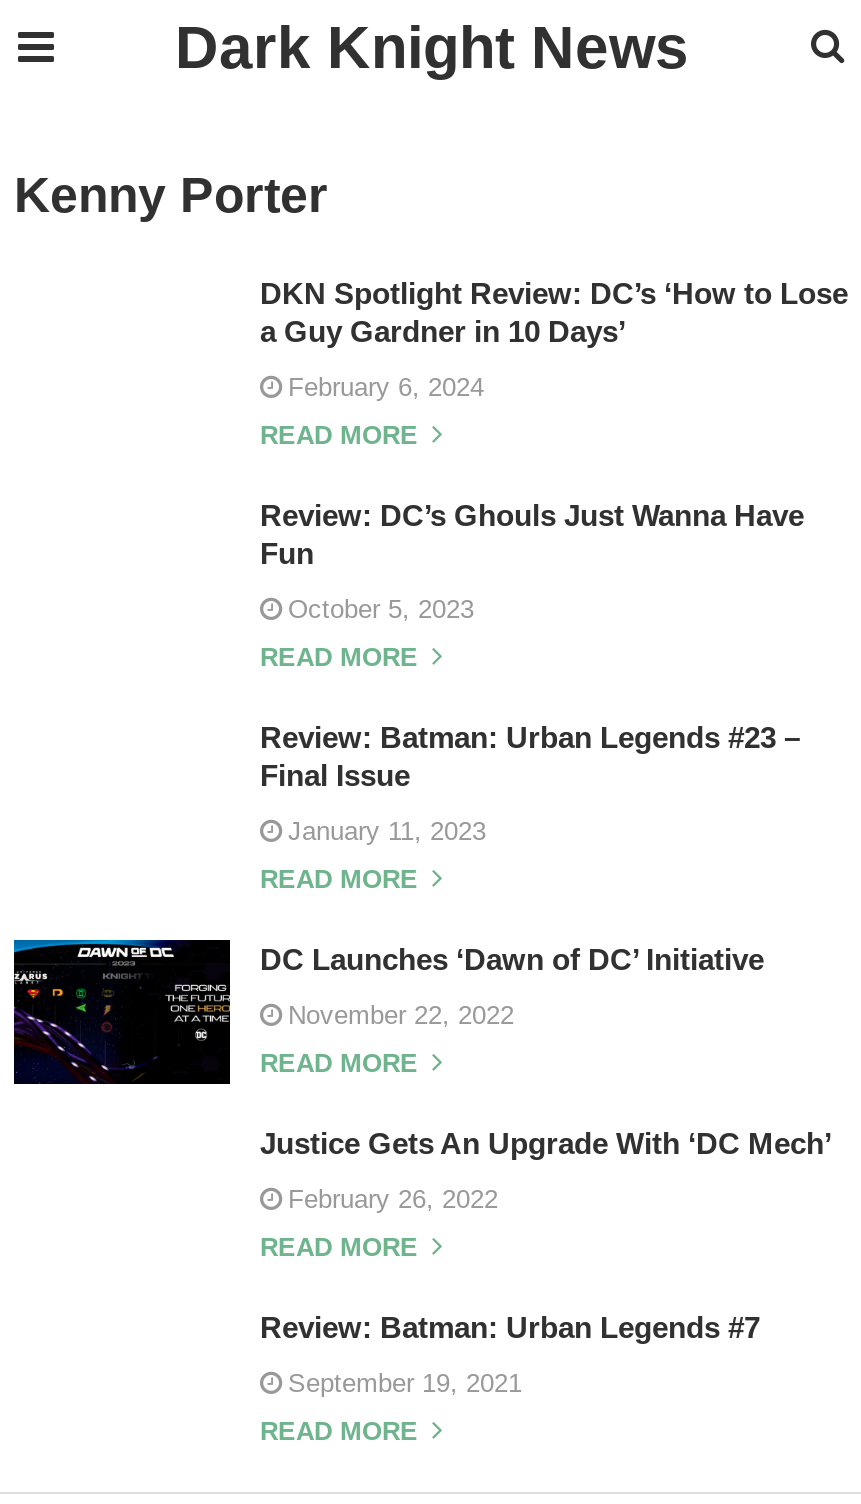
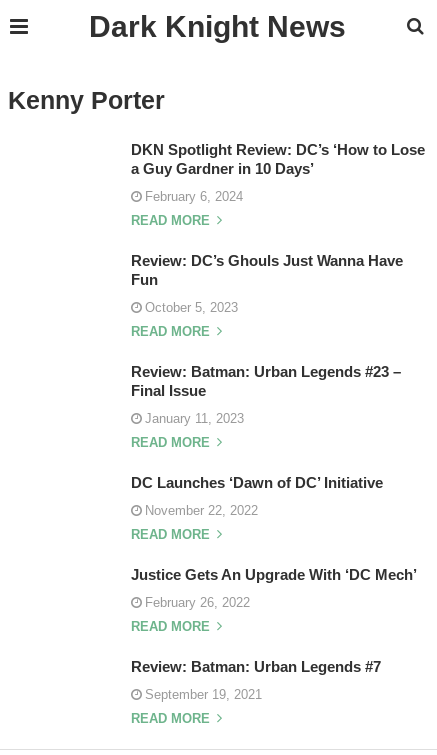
[12,938,232,1086] [image] -> none

